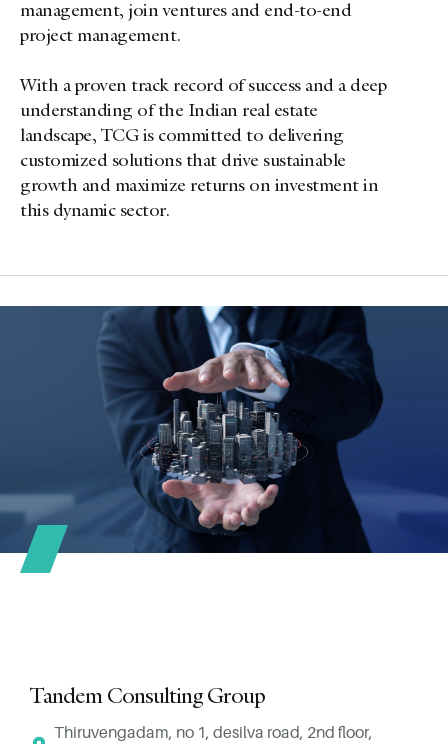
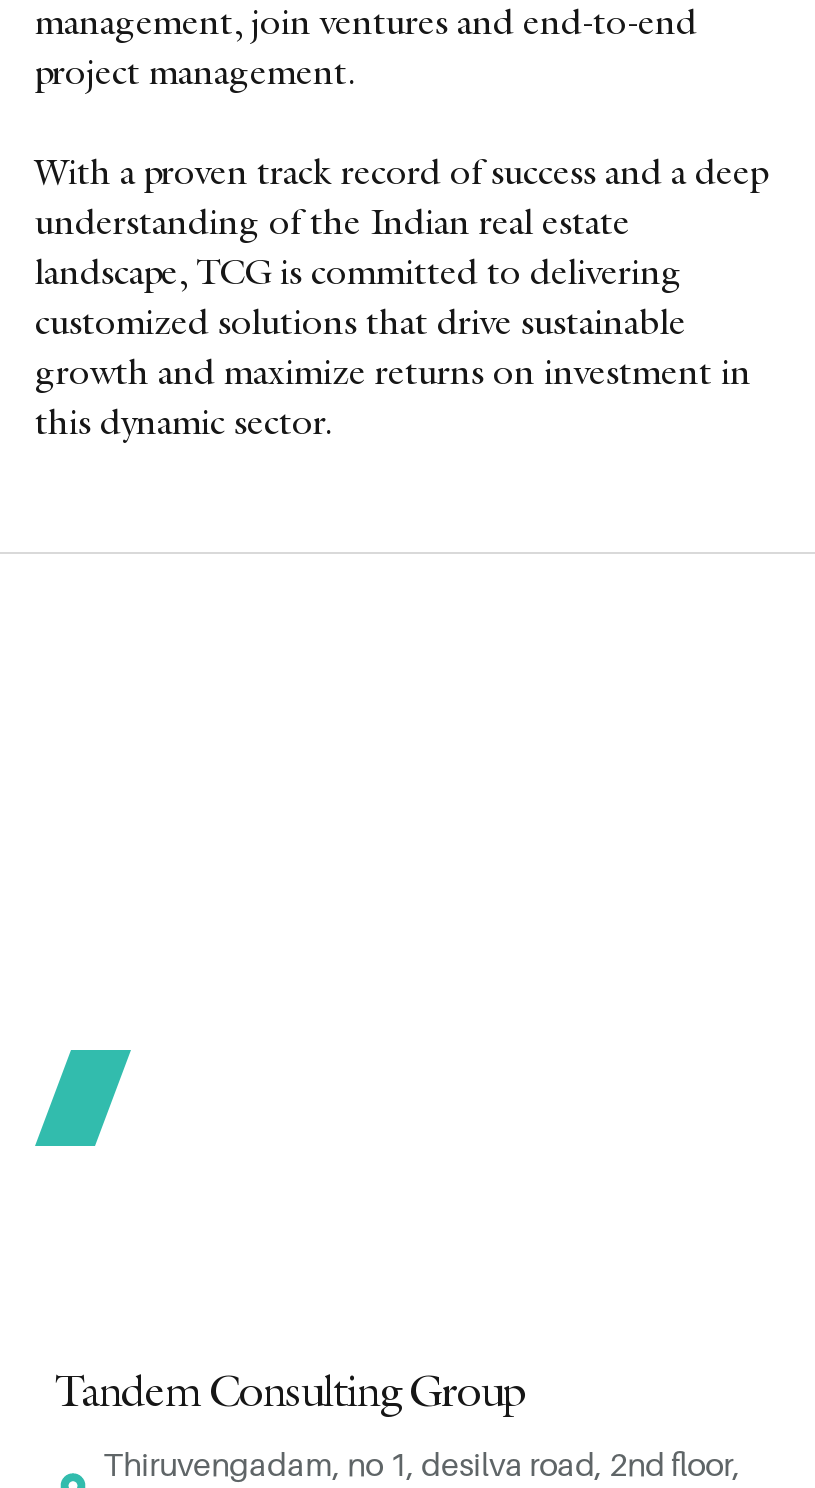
[3,305,445,554] [image] -> none

